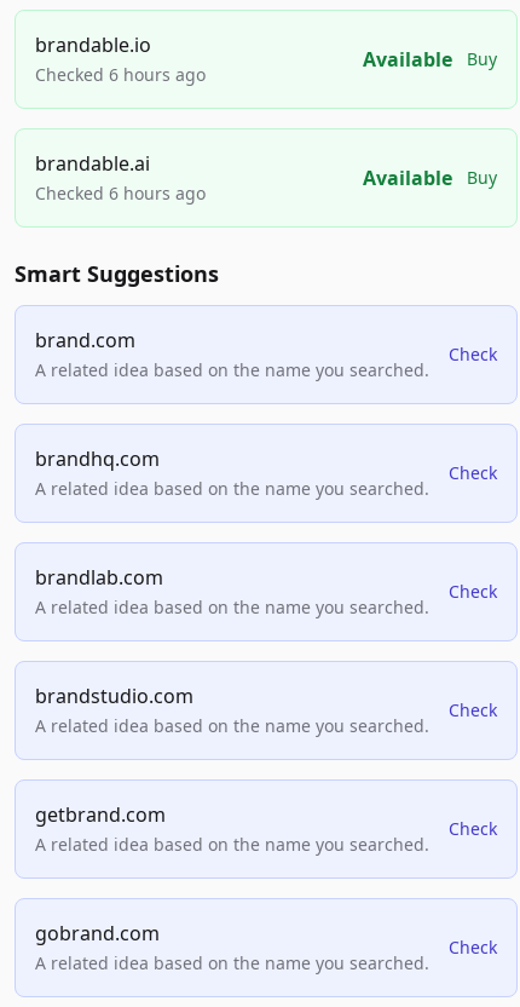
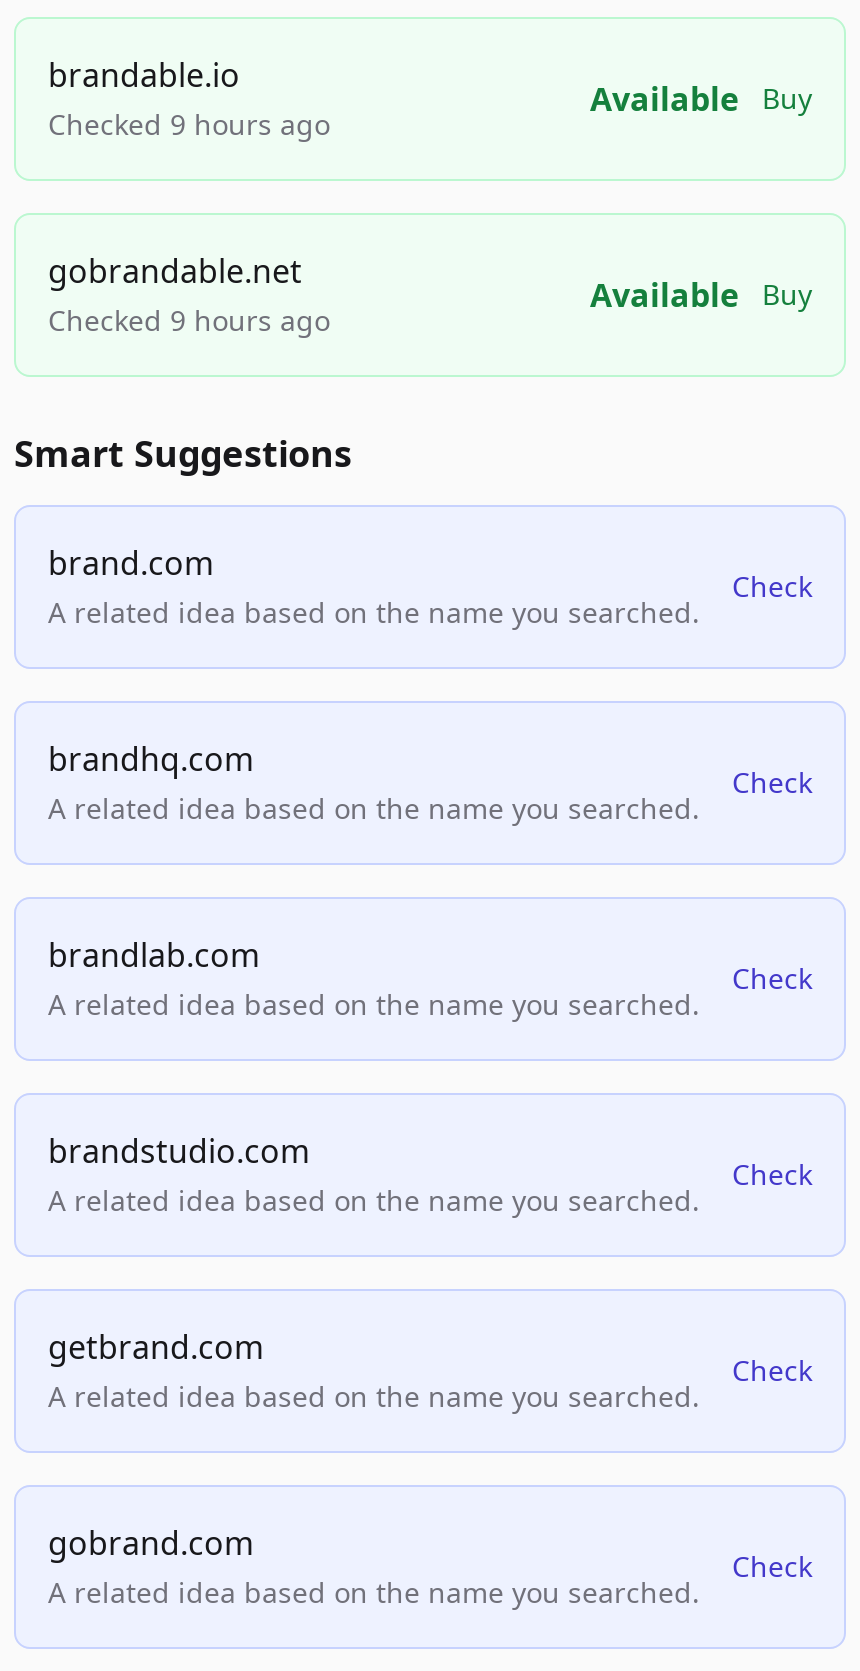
[35,63,206,86] Checked 6 hours ago -> [48,105,330,143] Checked 9 hours ago
[35,150,206,205] brandable.ai | Checked 6 hours ago -> [48,249,330,339] gobrandable.net | Checked 9 hours ago

